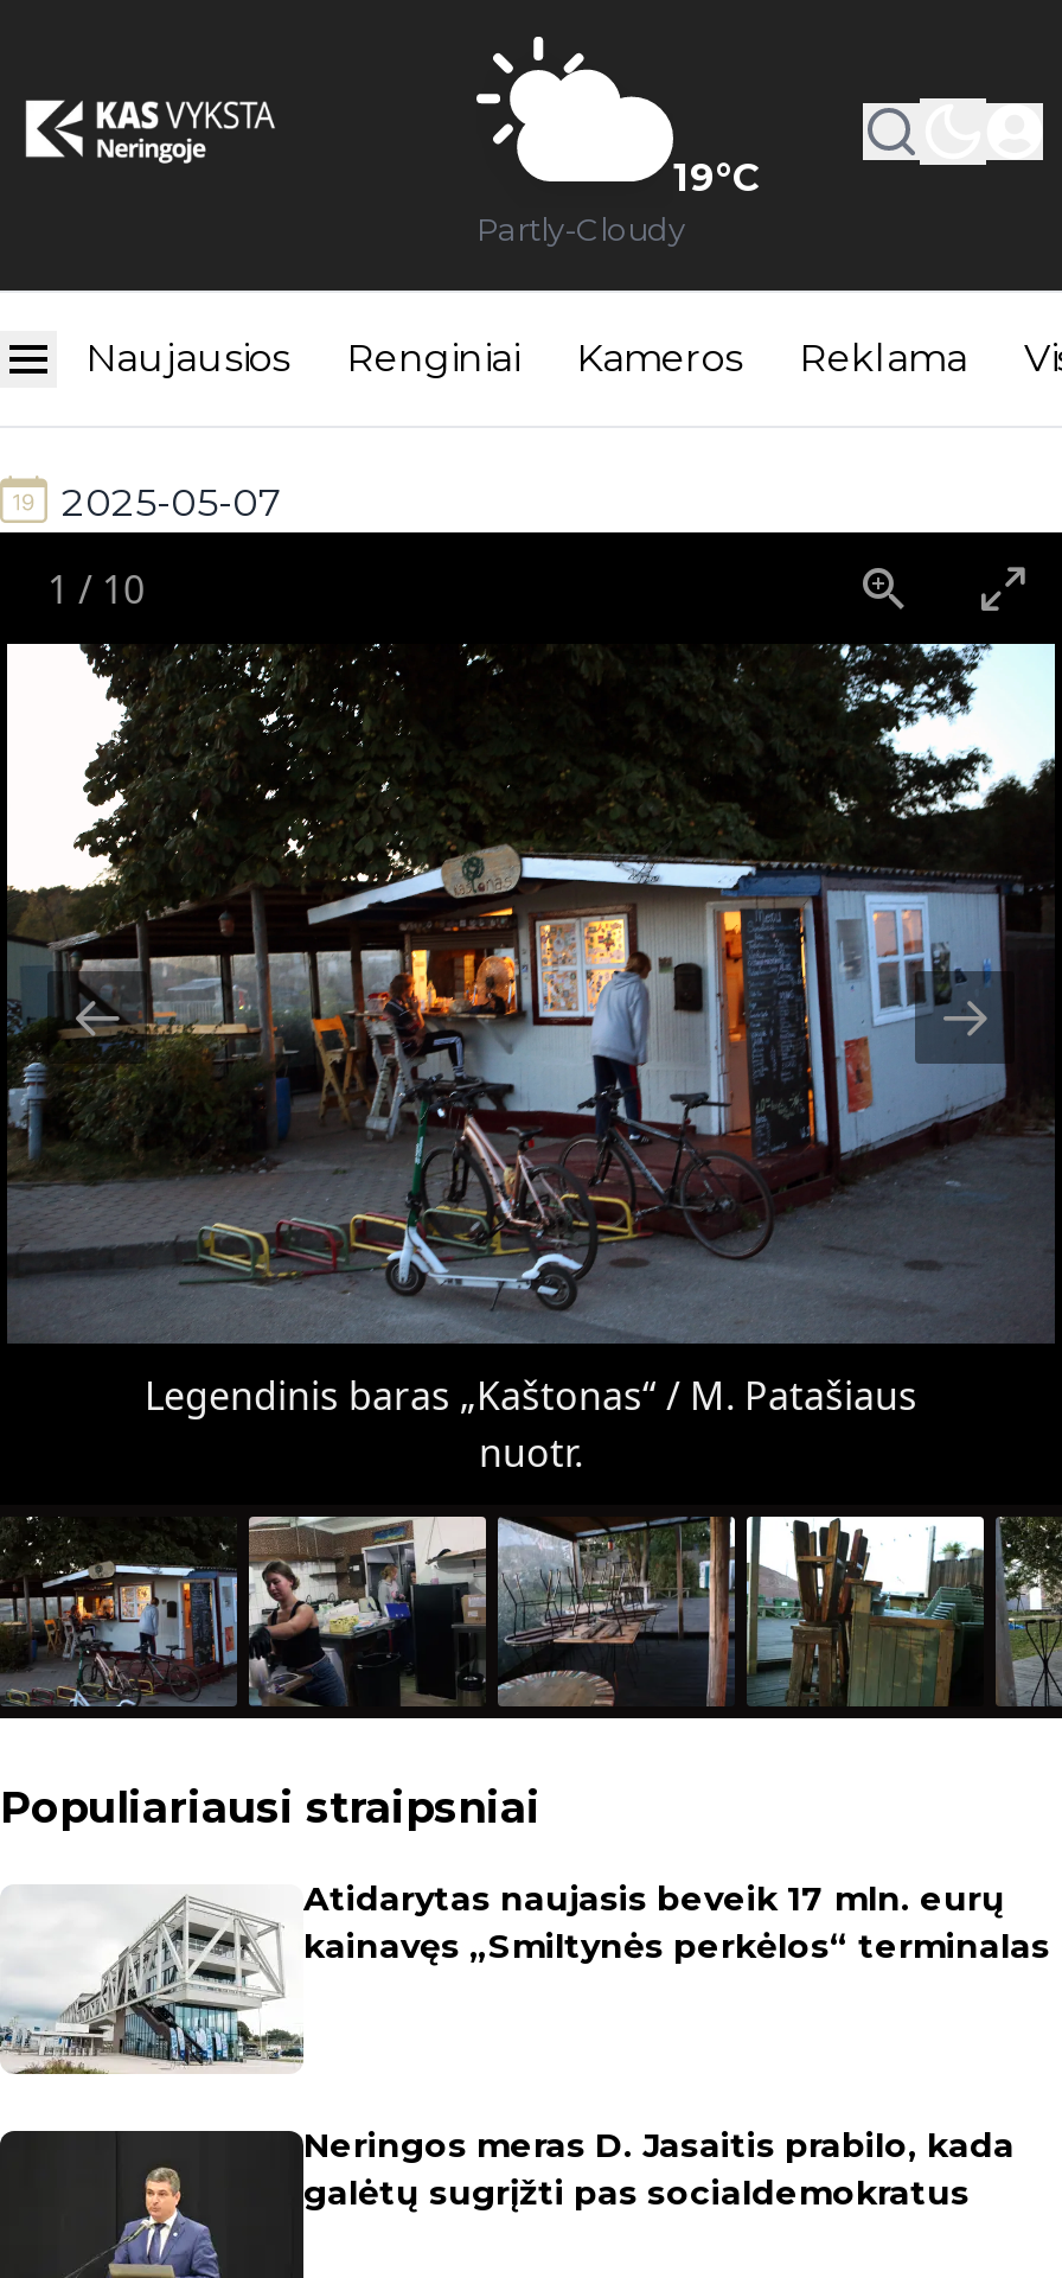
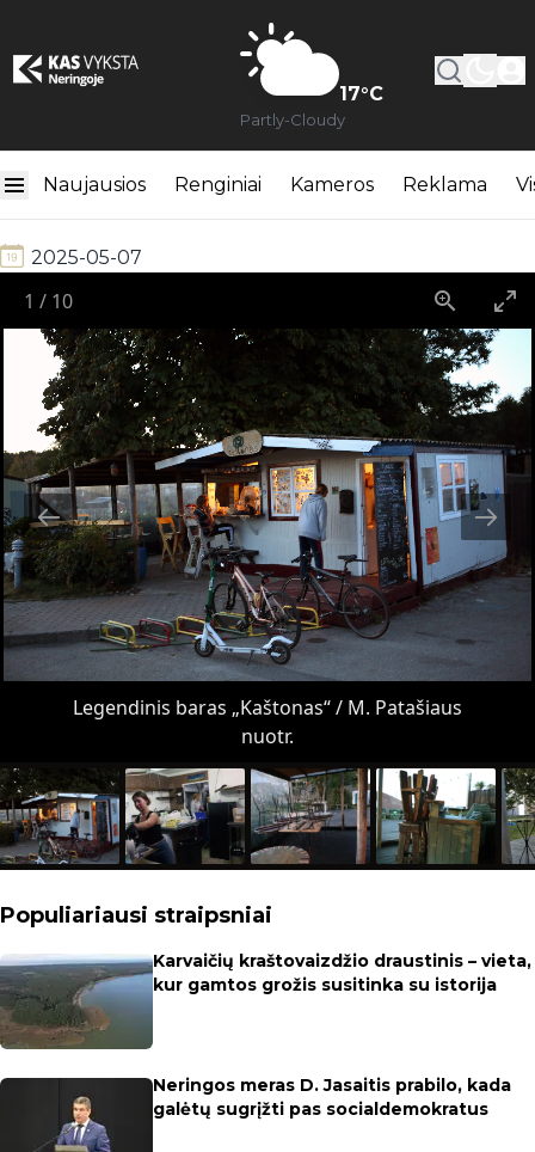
[673,155,761,200] 19°C -> [339,82,383,105] 17°C
[7,1877,1050,2074] [image] | Atidarytas naujasis beveik 17 mln. eurų | kainavęs „Smiltynės perkėlos“ terminalas -> [4,950,531,1050] [image] | Karvaičių kraštovaizdžio draustinis – vieta, | kur gamtos grožis susitinka su istorija

